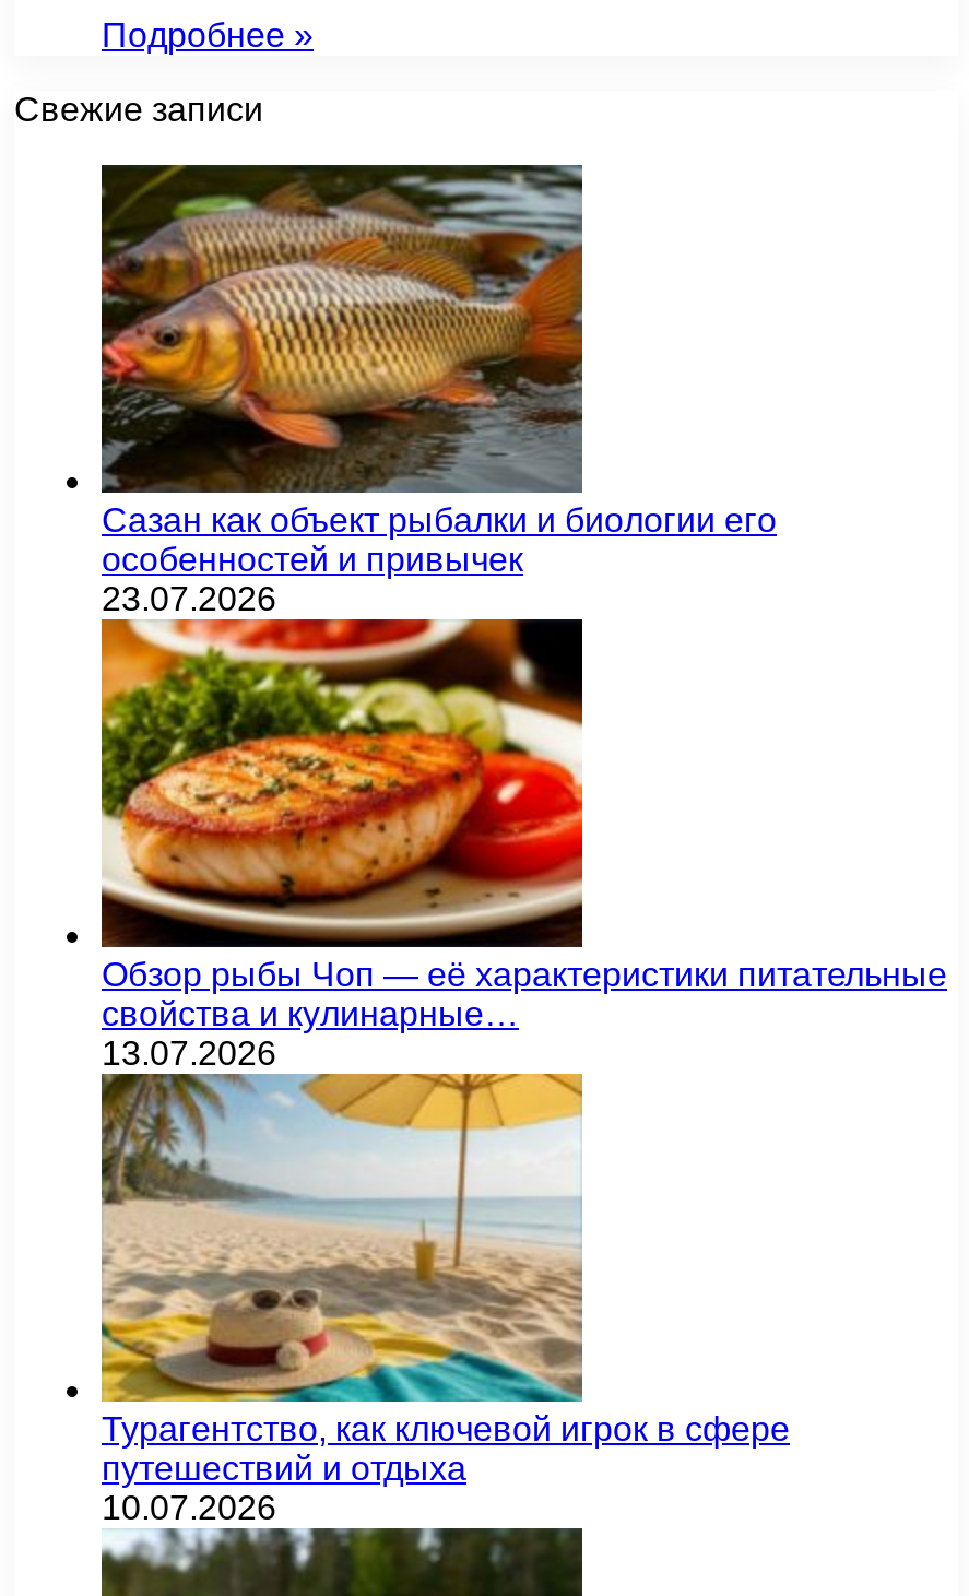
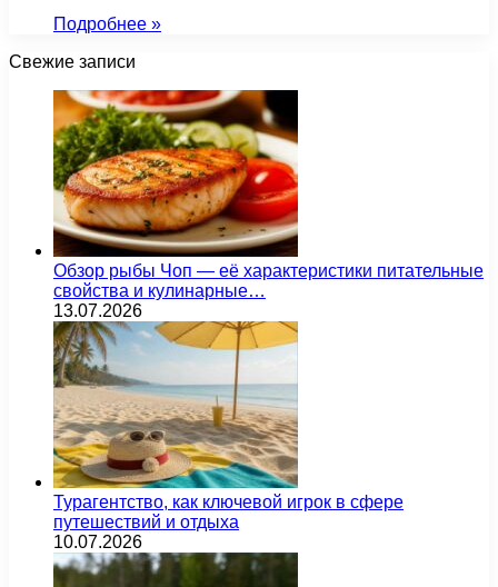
[99,163,777,617] [image] | Сазан как объект рыбалки и биологии его | особенностей и привычек | 23.07.2026 -> none

